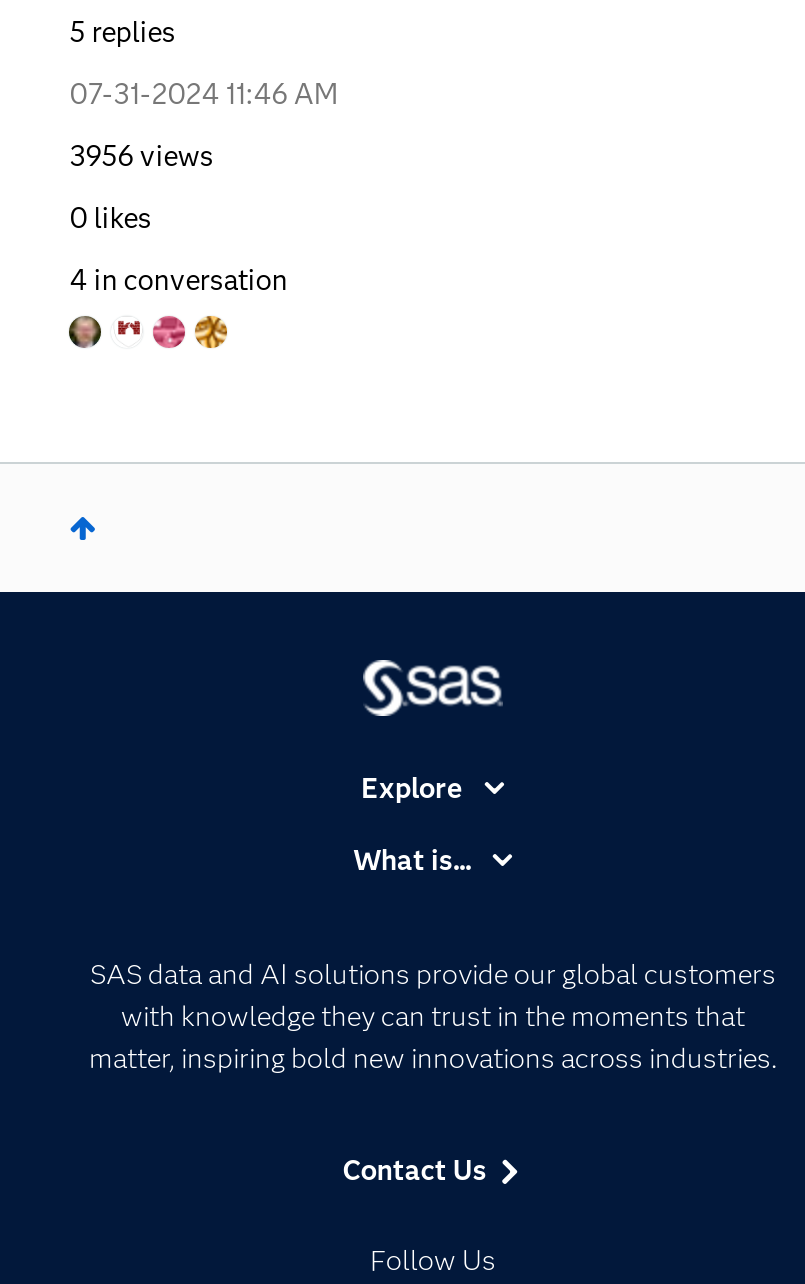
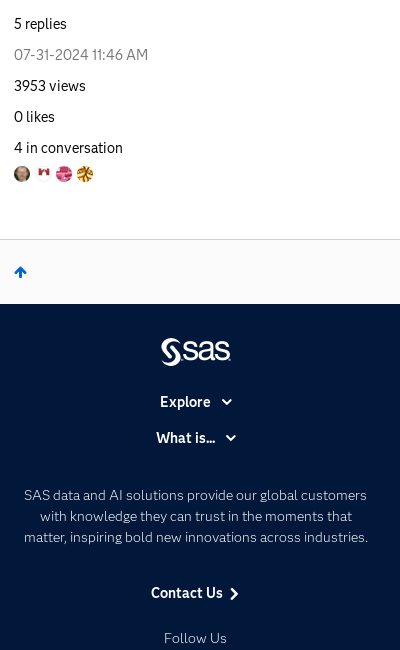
[70,138,214,174] 3956 views -> [14,77,86,95] 3953 views

